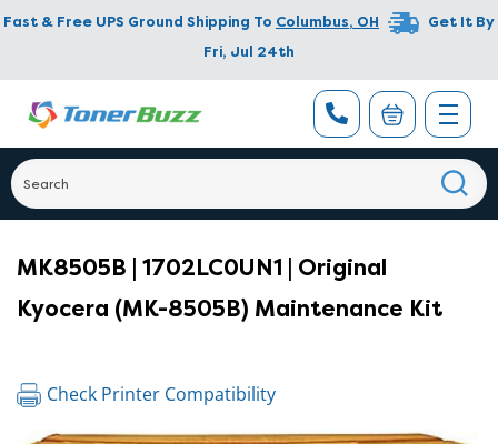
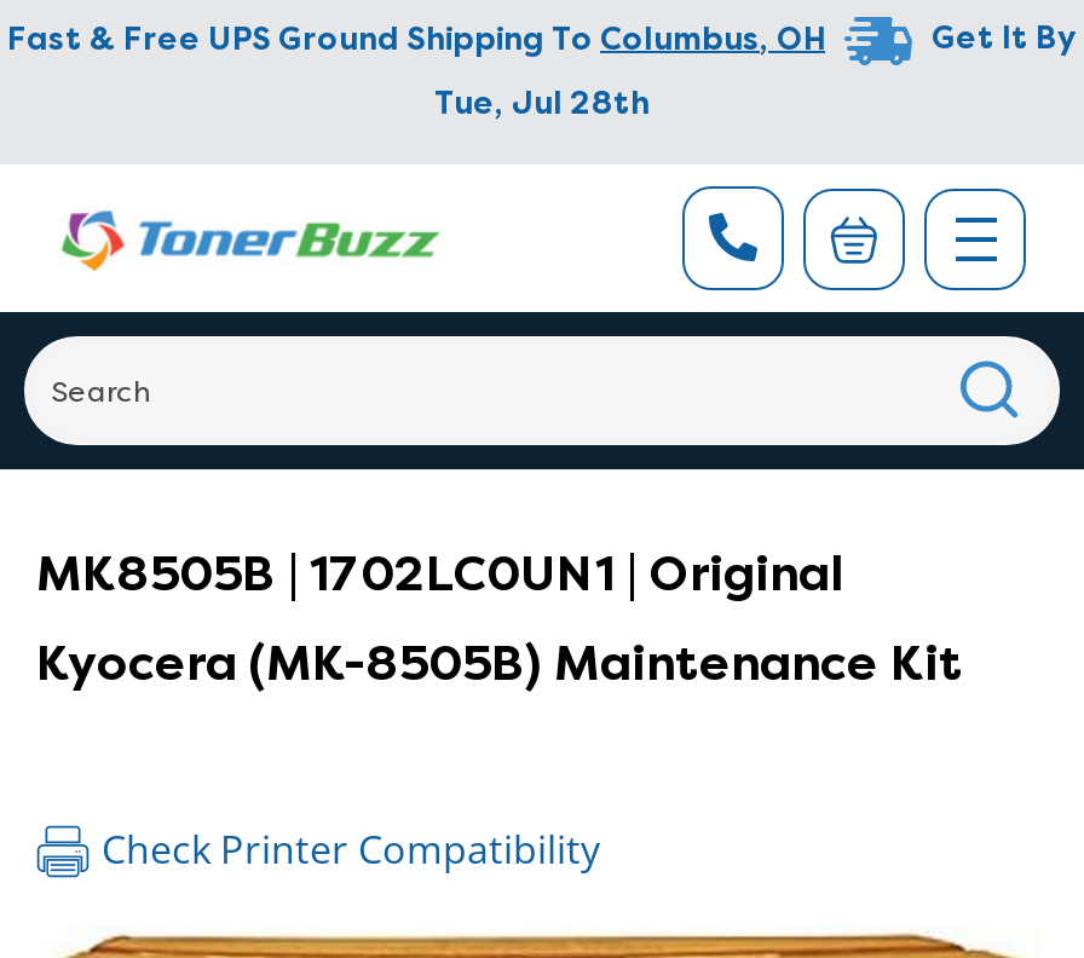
[203,42,295,61] Fri, Jul 24th -> [434,82,650,123] Tue, Jul 28th

